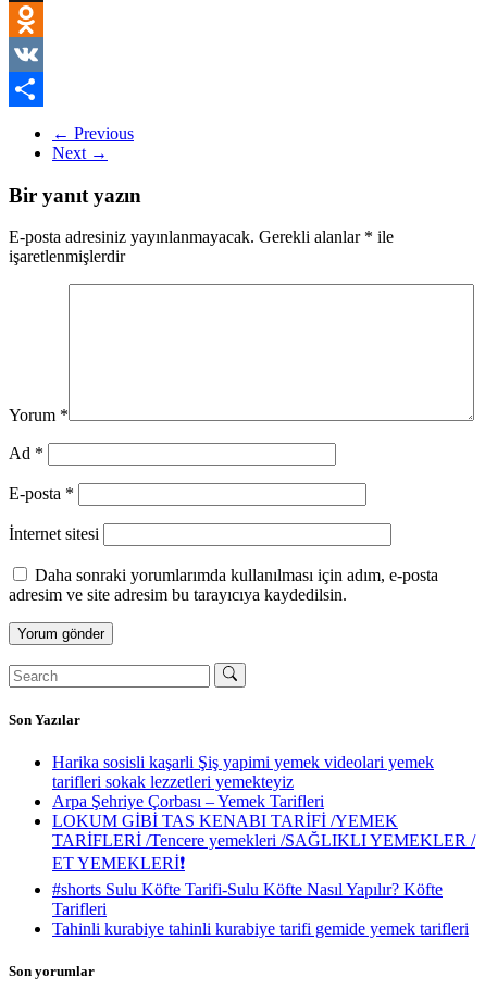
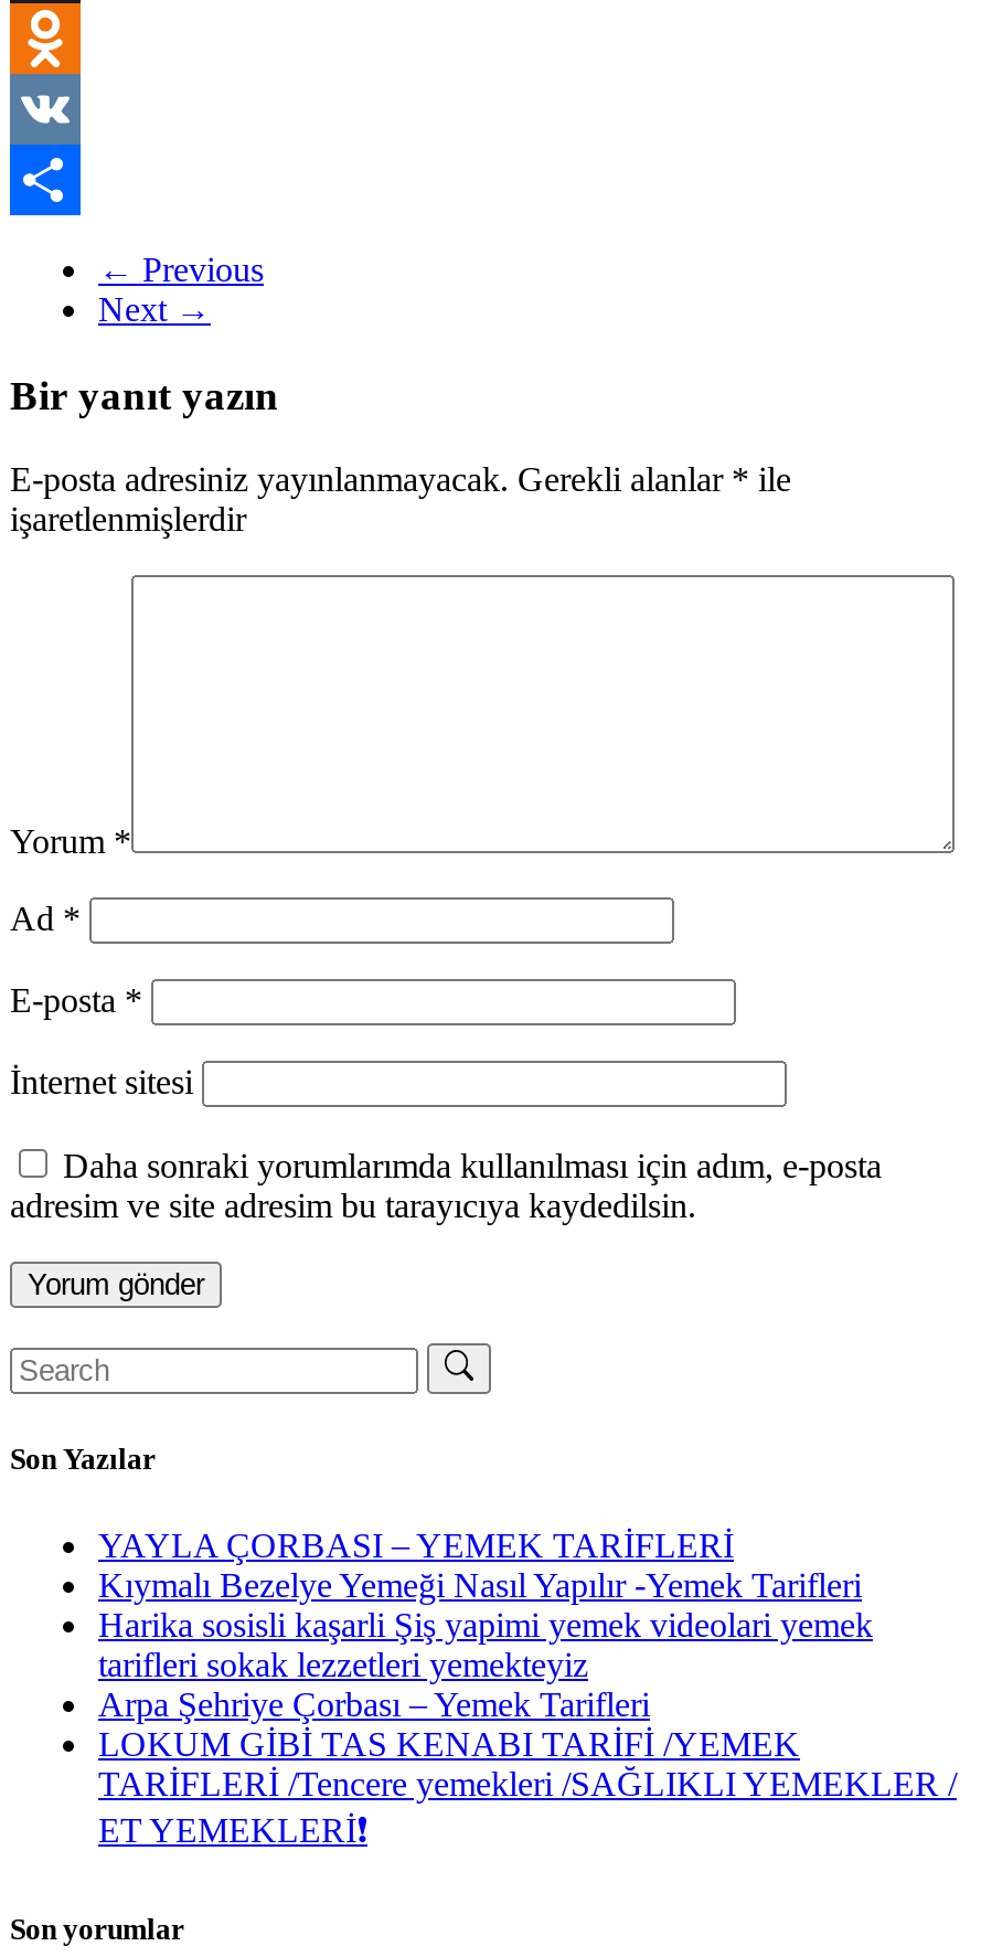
none -> [98,1526,862,1604] YAYLA ÇORBASI – YEMEK TARİFLERİ | Kıymalı Bezelye Yemeği Nasıl Yapılır -Yemek Tarifleri
moved [52,753,475,850] -> [98,1606,957,1802]: Harika sosisli kaşarli Şiş yapimi yemek videolari yemek | tarifleri sokak lezzetleri yemekteyiz | Arpa Şehriye Çorbası – Yemek Tarifleri | LOKUM GİBİ TAS KENABI TARİFİ /YEMEK | TARİFLERİ /Tencere yemekleri /SAĞLIKLI YEMEKLER /
[52,880,469,938] #shorts Sulu Köfte Tarifi-Sulu Köfte Nasıl Yapılır? Köfte | Tarifleri | Tahinli kurabiye tahinli kurabiye tarifi gemide yemek tarifleri -> none

